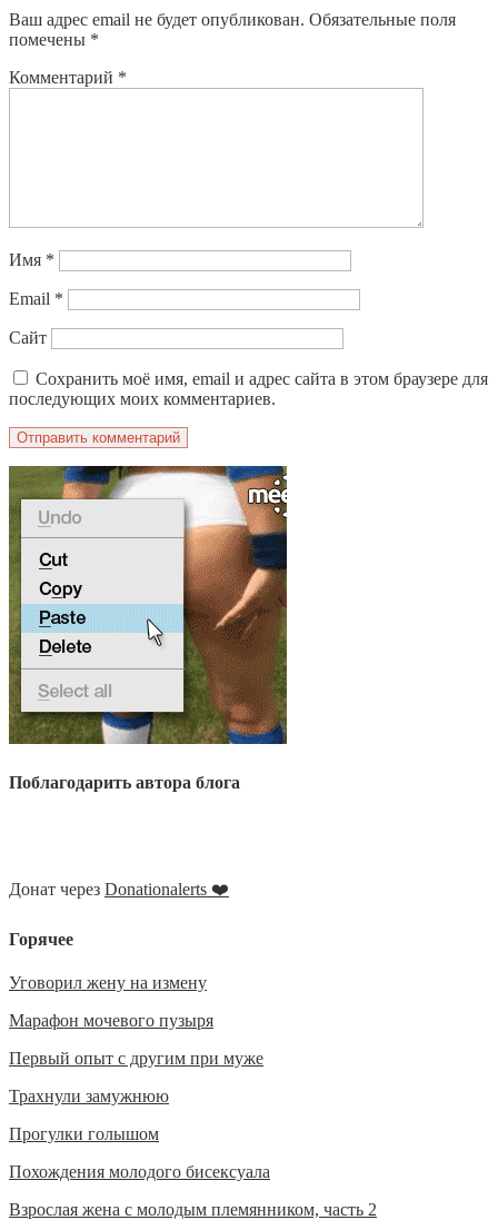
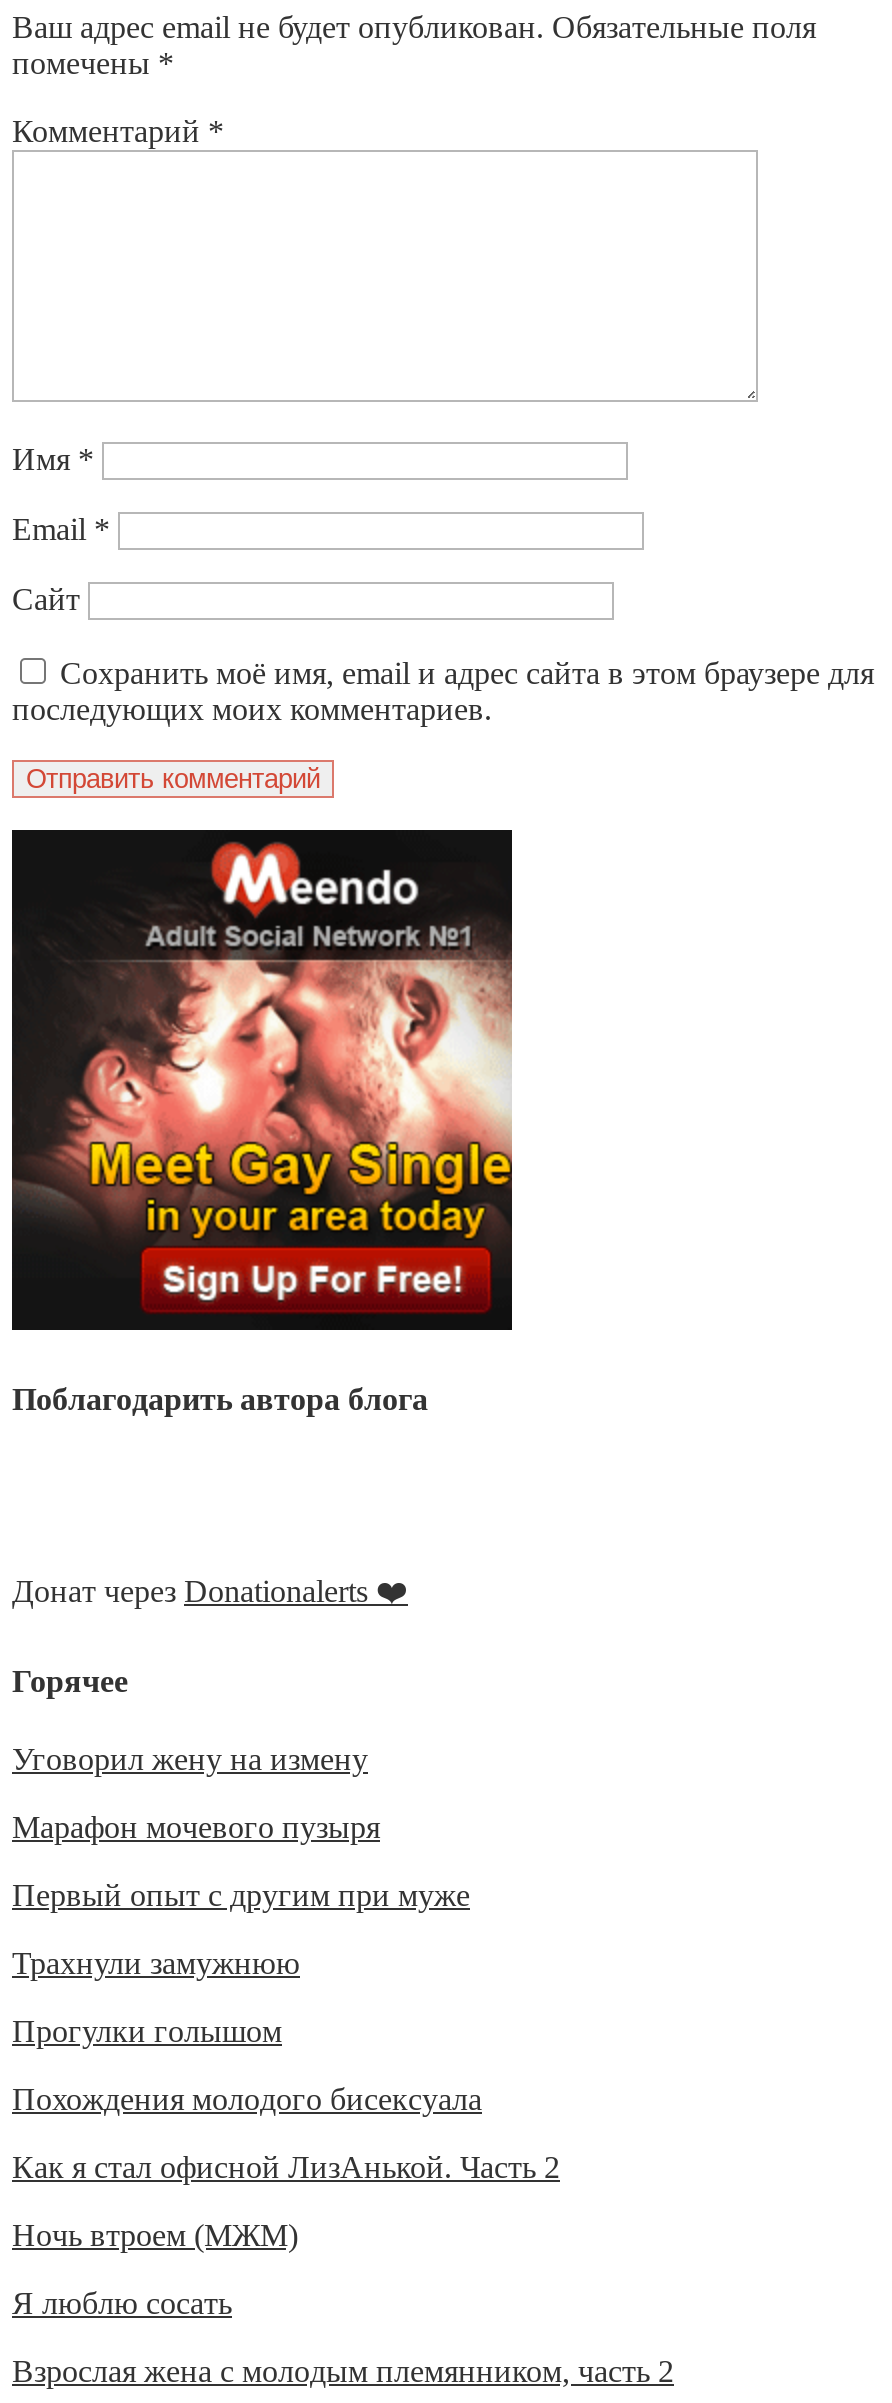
[8,465,288,745] [image] -> [10,828,514,1332] [image]
none -> [12,2151,560,2321] Как я стал офисной ЛизАнькой. Часть 2 | Ночь втроем (МЖМ) | Я люблю сосать

